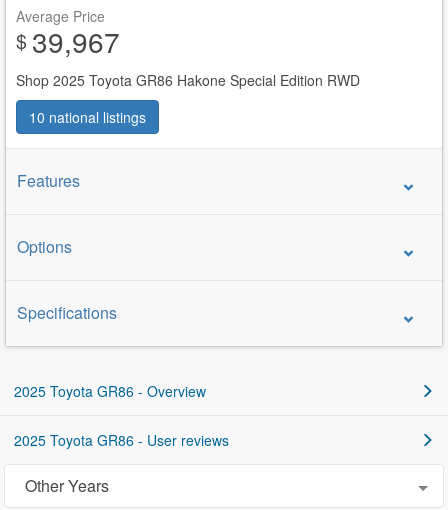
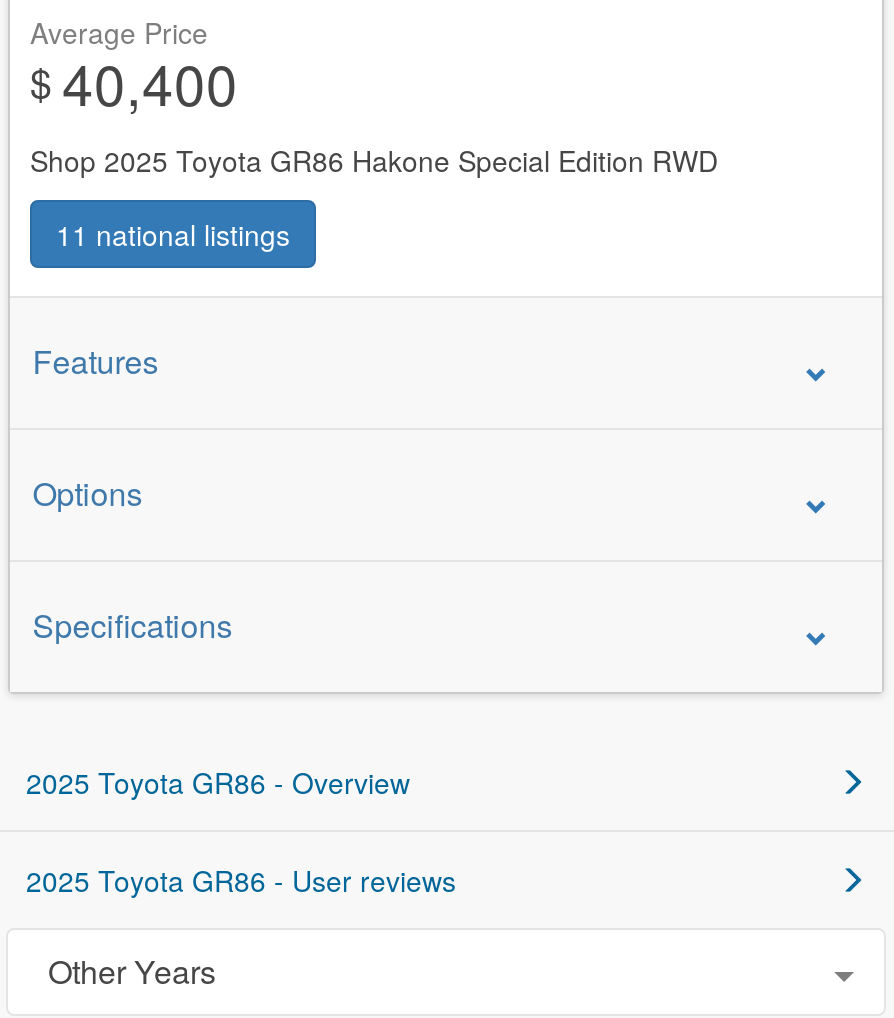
[16,21,120,61] $ 39,967 -> [30,42,238,122] $ 40,400
[29,107,146,127] 10 national listings -> [56,214,290,254] 11 national listings

